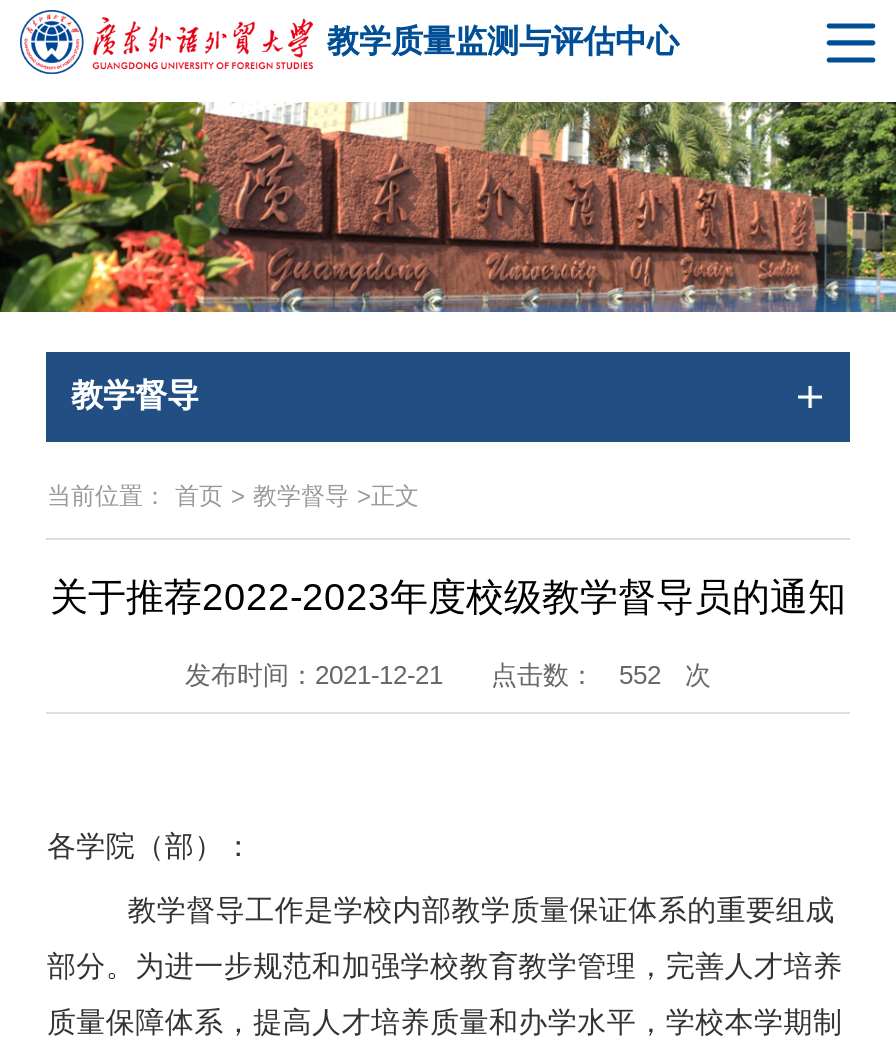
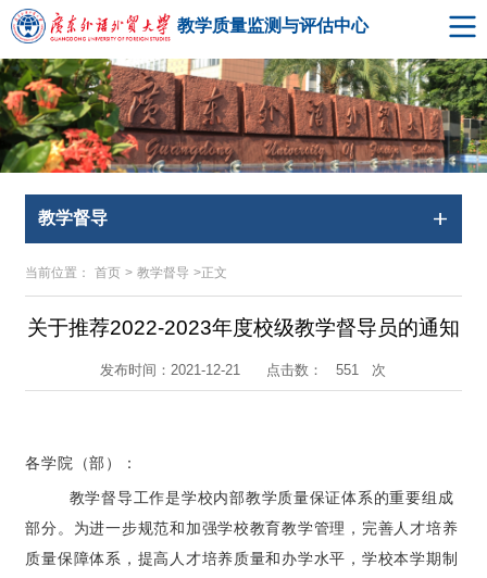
[185,660,711,691] 发布时间：2021-12-21 点击数： 552 次 -> [101,362,386,379] 发布时间：2021-12-21 点击数： 551 次

